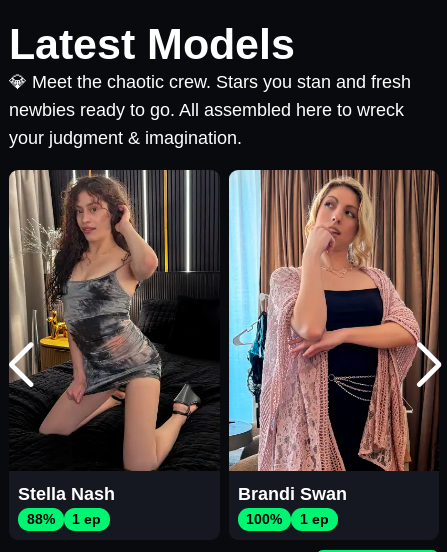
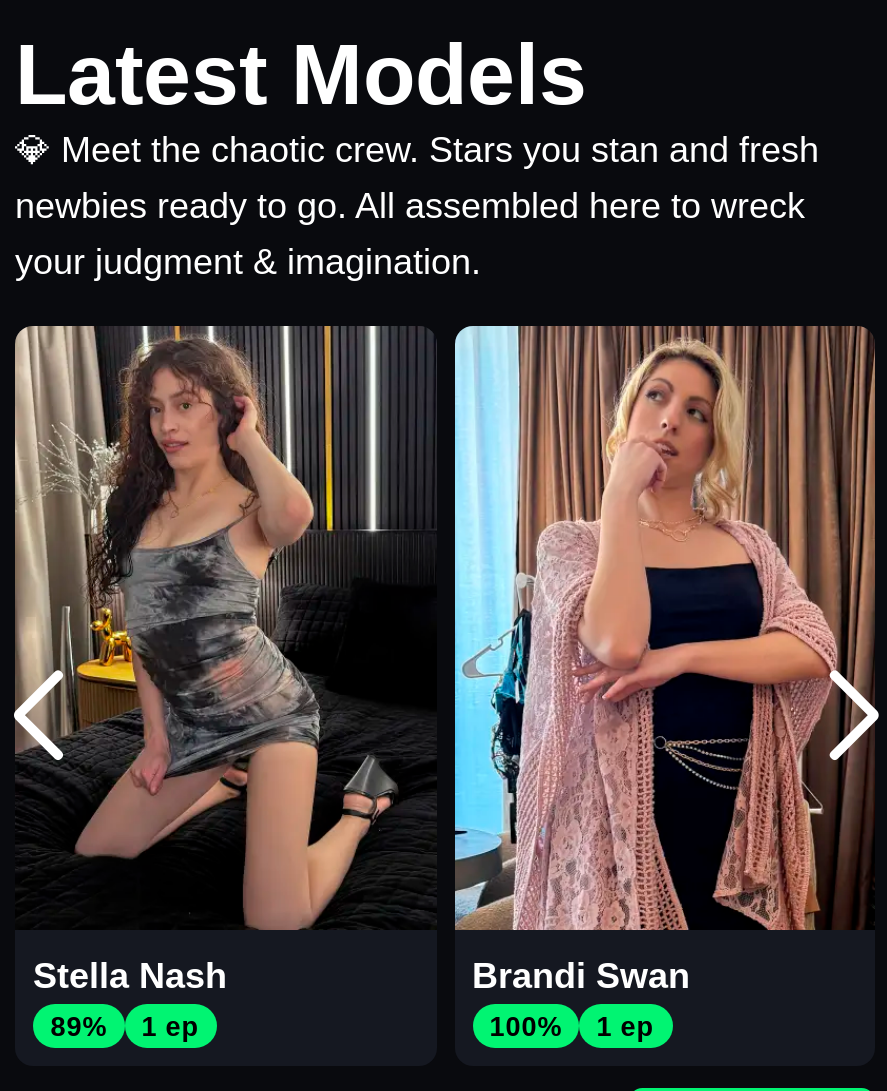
[27,512,101,527] 88% 1 ep -> [51,1011,200,1041] 89% 1 ep

